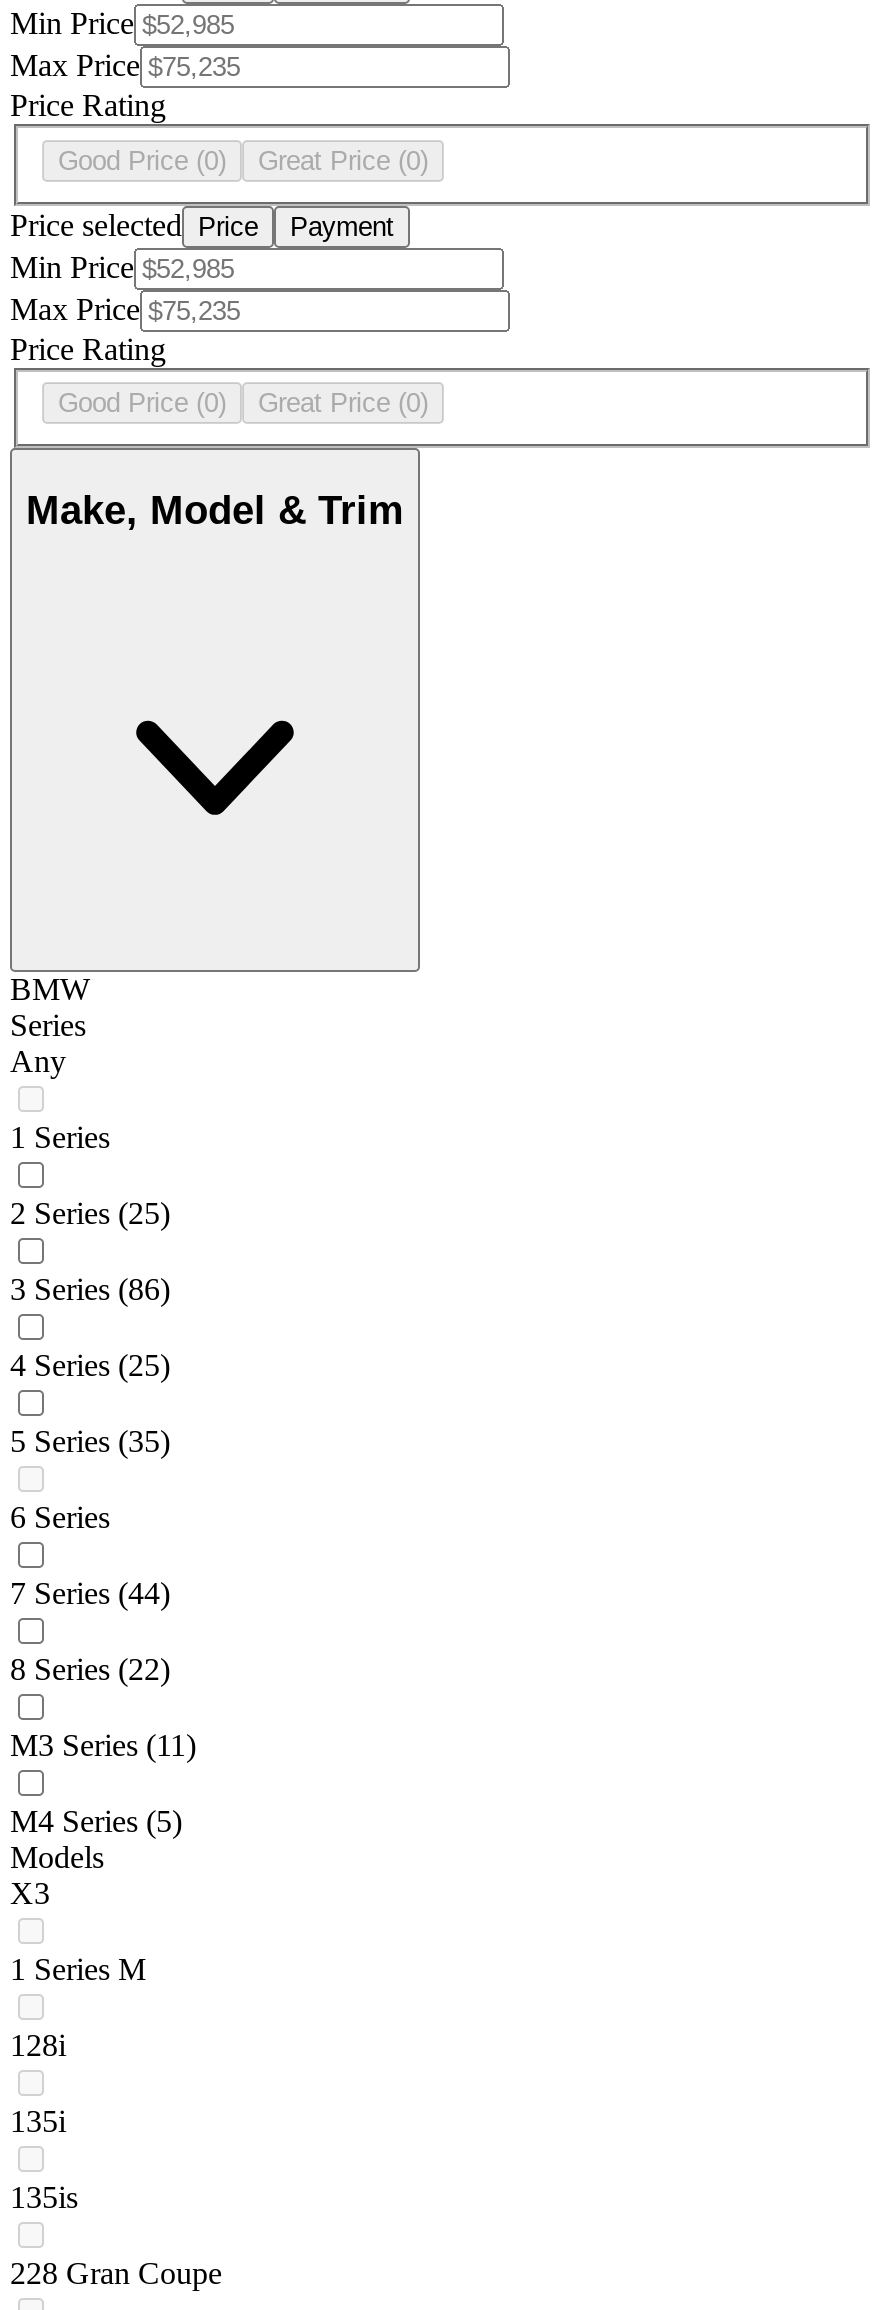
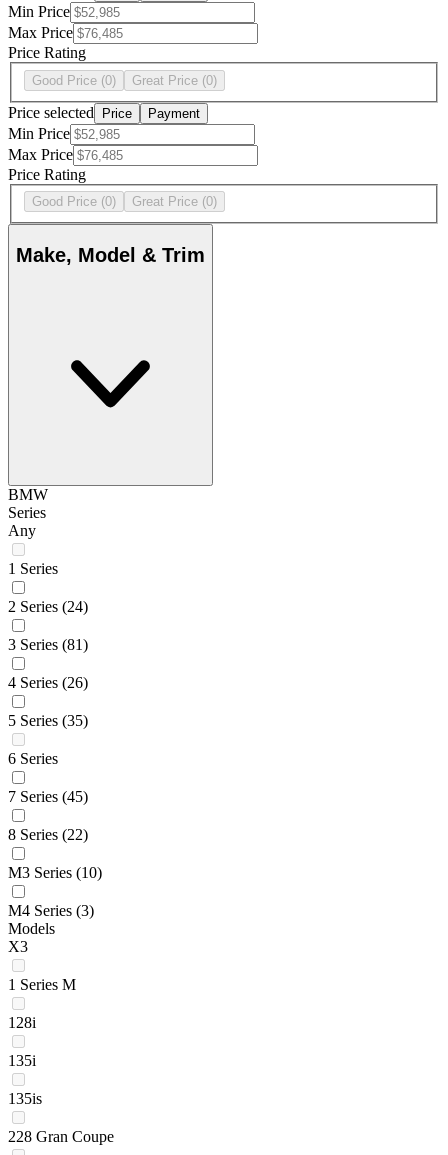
[10,1197,170,1231] 2 Series (25) -> [8,598,88,615] 2 Series (24)
[10,1273,170,1307] 3 Series (86) -> [8,636,88,653] 3 Series (81)
[10,1349,170,1383] 4 Series (25) -> [8,674,88,691] 4 Series (26)
[10,1577,170,1611] 7 Series (44) -> [8,788,88,805] 7 Series (45)
[10,1729,196,1763] M3 Series (11) -> [8,864,102,881] M3 Series (10)
[10,1805,182,1839] M4 Series (5) -> [8,902,94,919] M4 Series (3)

